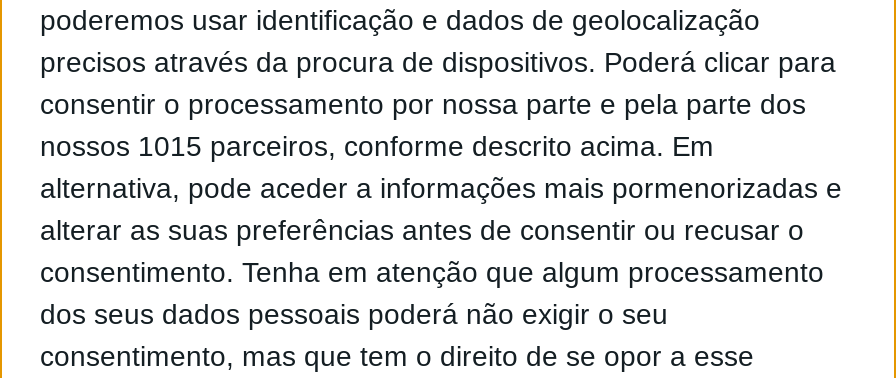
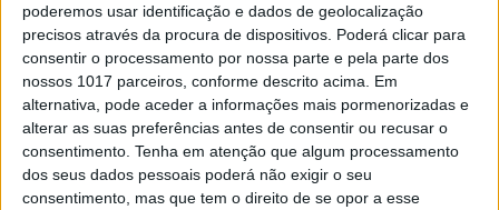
[40,130,714,162] nossos 1015 parceiros, conforme descrito acima. Em -> [22,72,398,90] nossos 1017 parceiros, conforme descrito acima. Em

